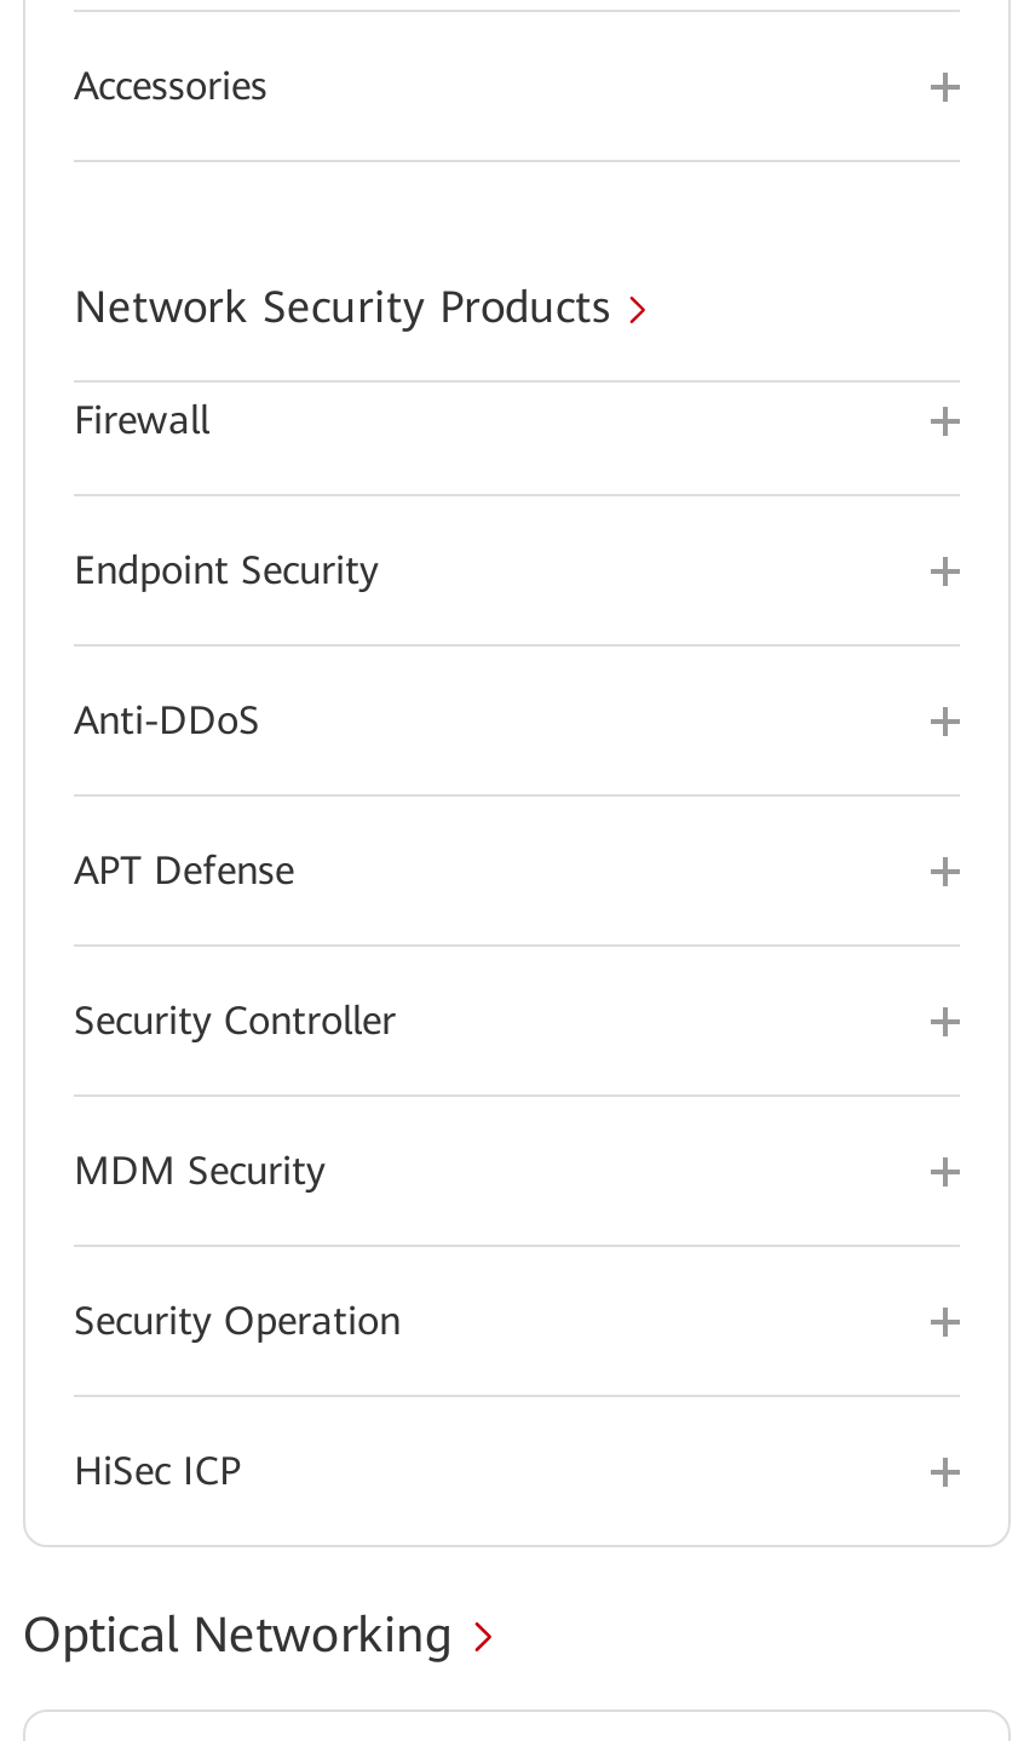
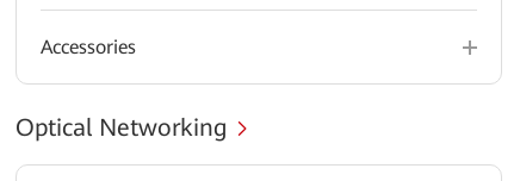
[74,281,611,1494] Network Security Products | Firewall | Endpoint Security | Anti-DDoS | APT Defense | Security Controller | MDM Security | Security Operation | HiSec ICP -> none

